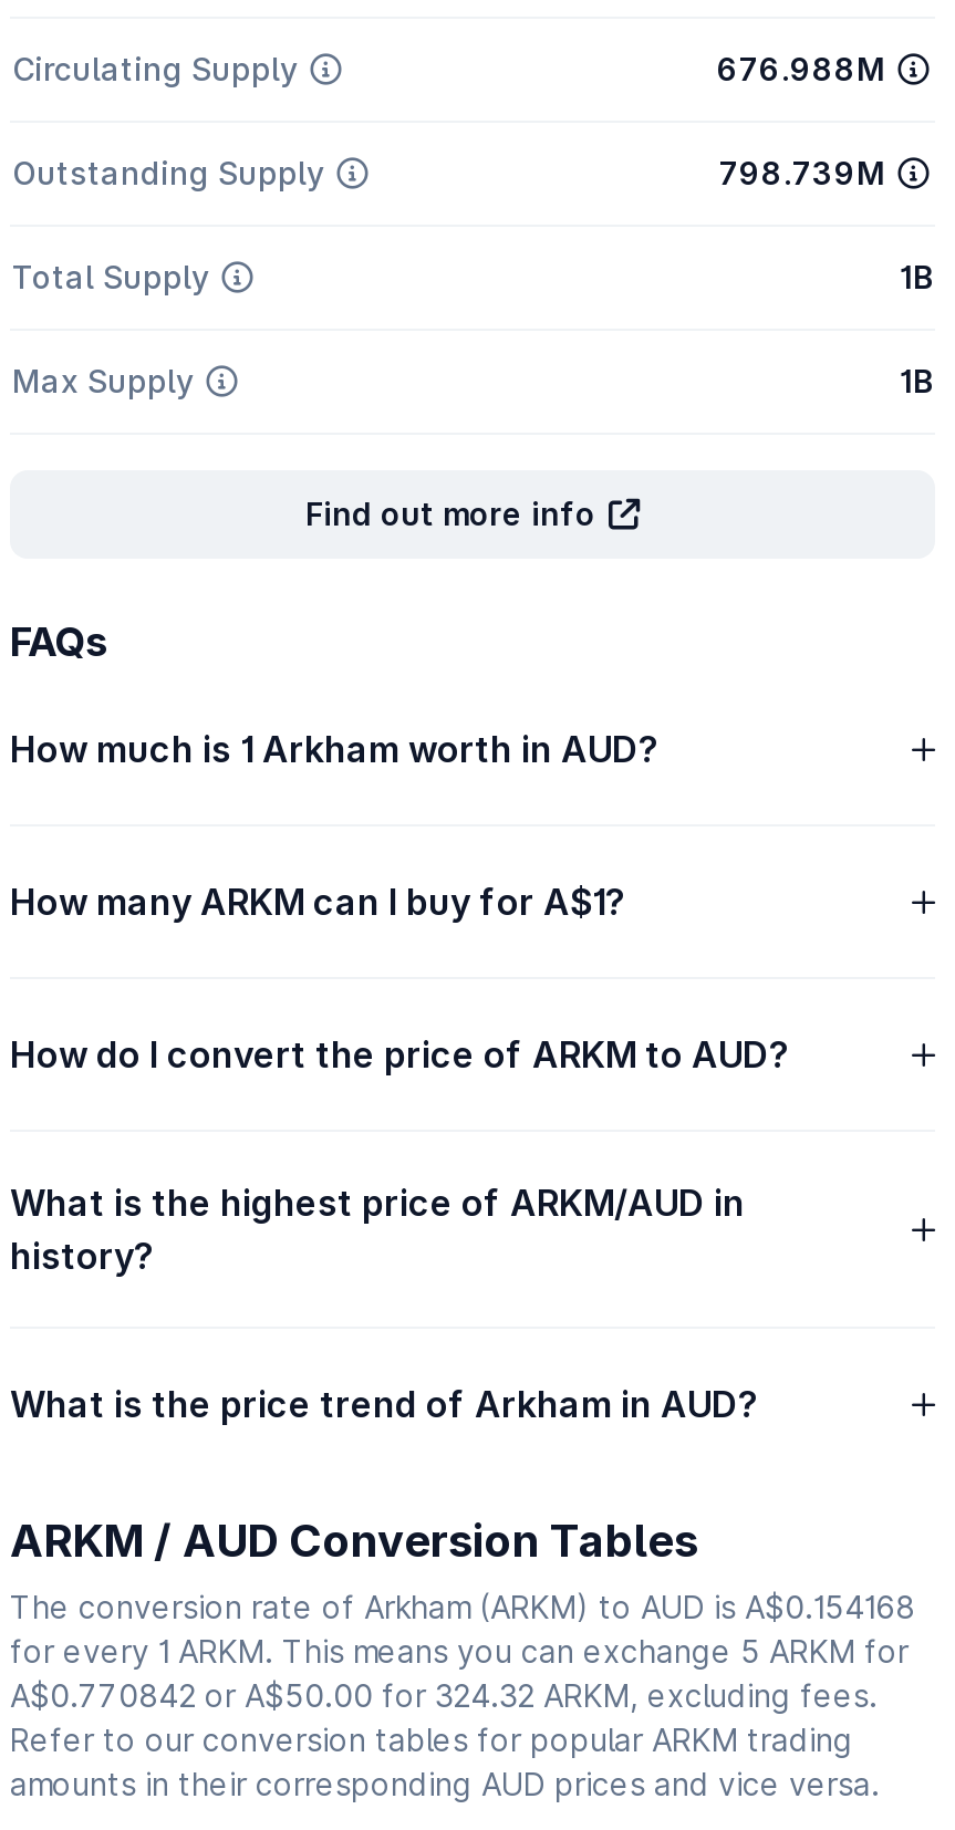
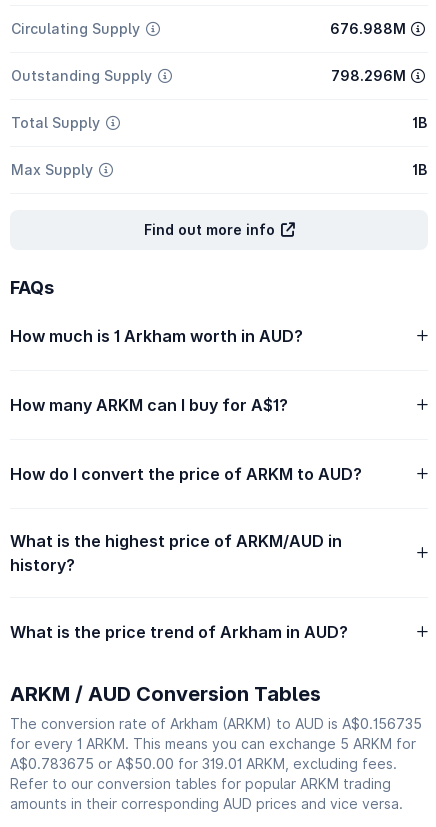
[719,154,885,191] 798.739M -> [330,67,405,84] 798.296M
[10,1588,915,1625] The conversion rate of Arkham (ARKM) to AUD is A$0.154168 -> [10,715,422,732] The conversion rate of Arkham (ARKM) to AUD is A$0.156735
[10,1676,878,1714] A$0.770842 or A$50.00 for 324.32 ARKM, excluding fees. -> [10,755,397,772] A$0.783675 or A$50.00 for 319.01 ARKM, excluding fees.

